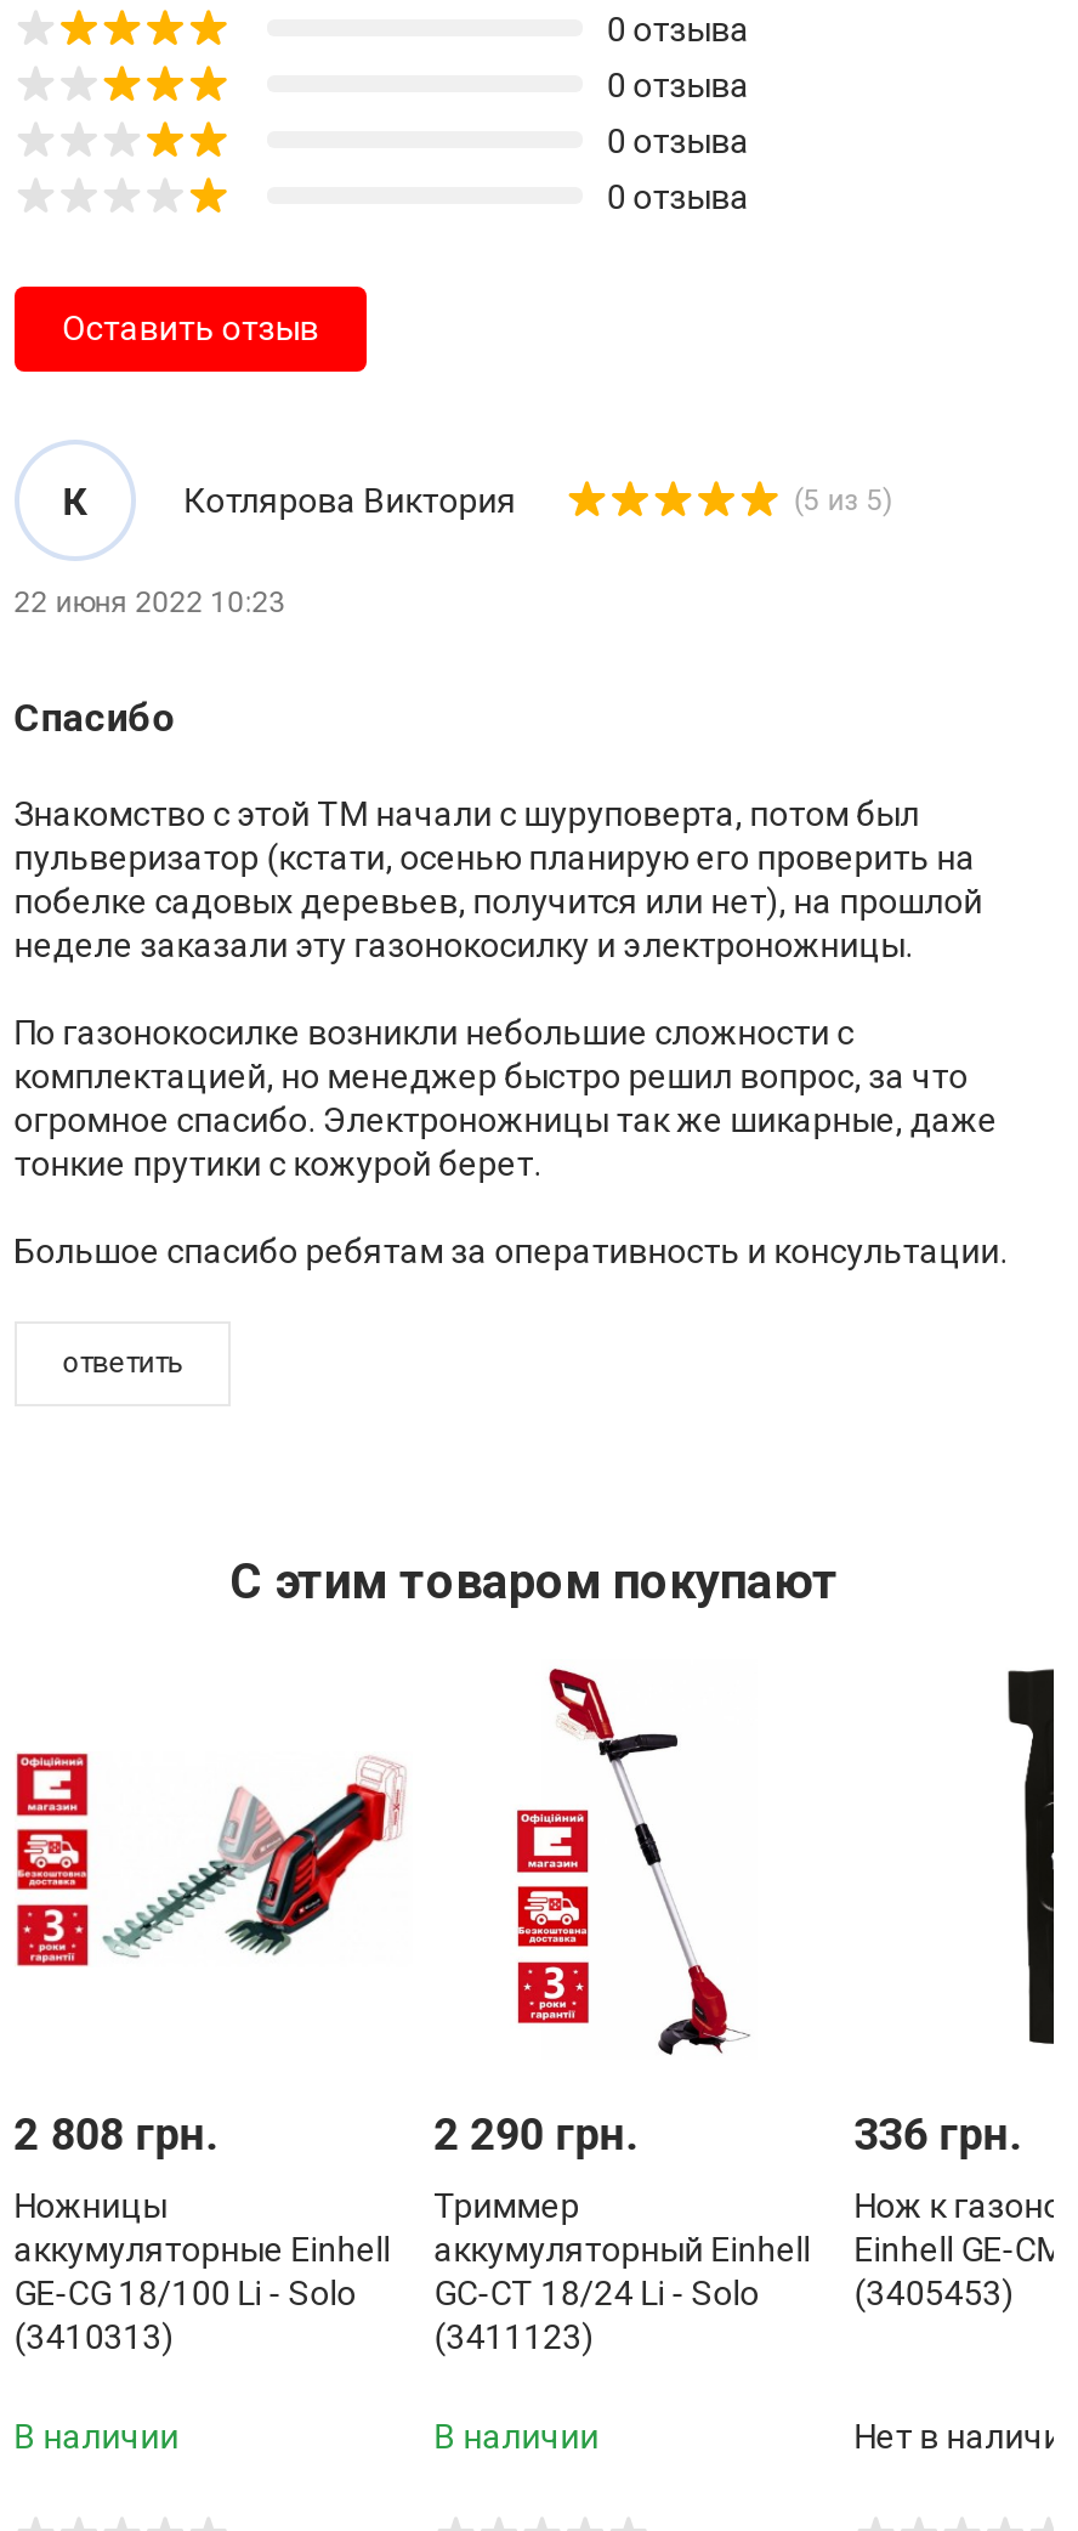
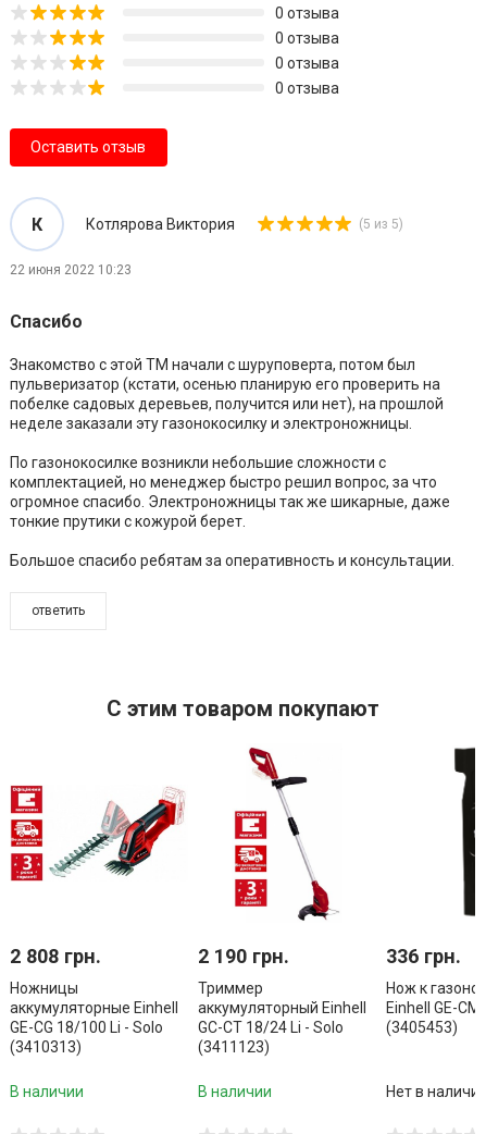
[434,2108,638,2159] 2 290 грн. -> [198,944,289,967] 2 190 грн.

